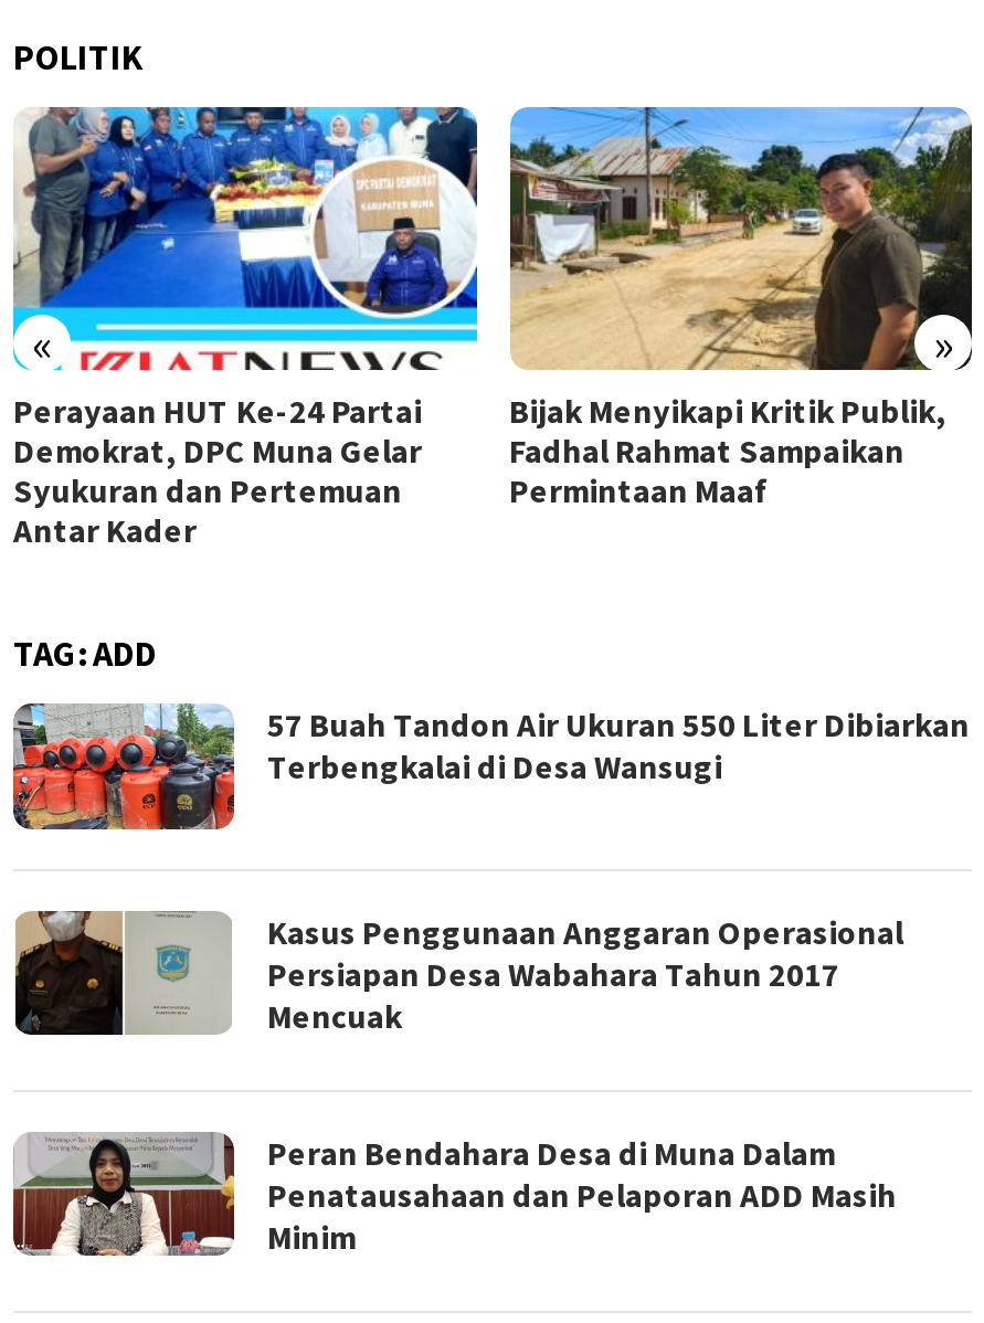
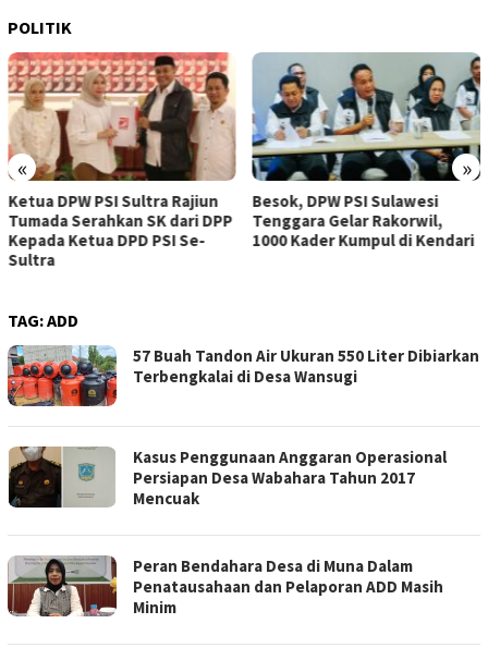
[11,105,479,551] [image] | Perayaan HUT Ke-24 Partai | Demokrat, DPC Muna Gelar | Syukuran dan Pertemuan | Antar Kader -> [8,51,236,270] [image] | Ketua DPW PSI Sultra Rajiun | Tumada Serahkan SK dari DPP | Kepada Ketua DPD PSI Se- | Sultra
[508,105,974,512] [image] | Bijak Menyikapi Kritik Publik, | Fadhal Rahmat Sampaikan | Permintaan Maaf -> [251,52,481,250] [image] | Besok, DPW PSI Sulawesi | Tenggara Gelar Rakorwil, | 1000 Kader Kumpul di Kendari

